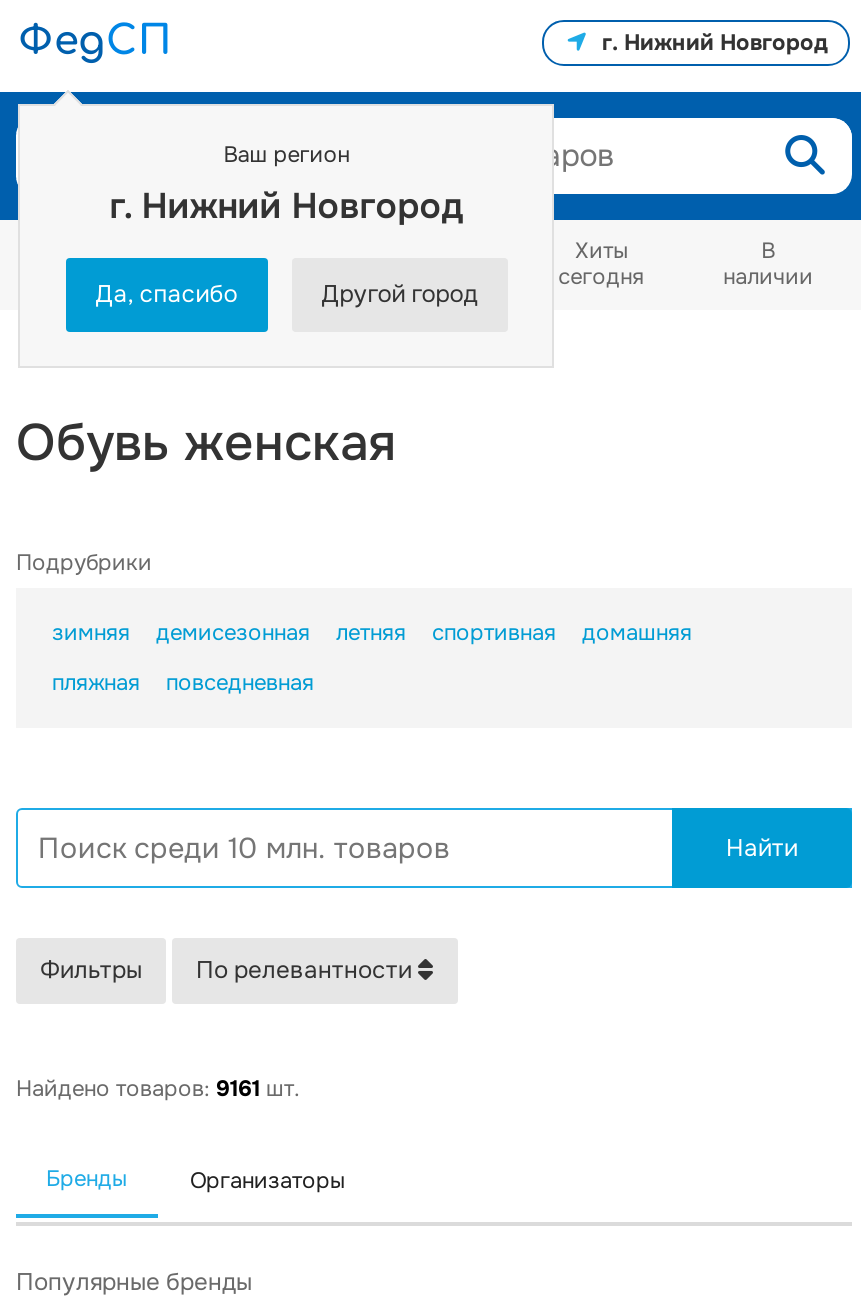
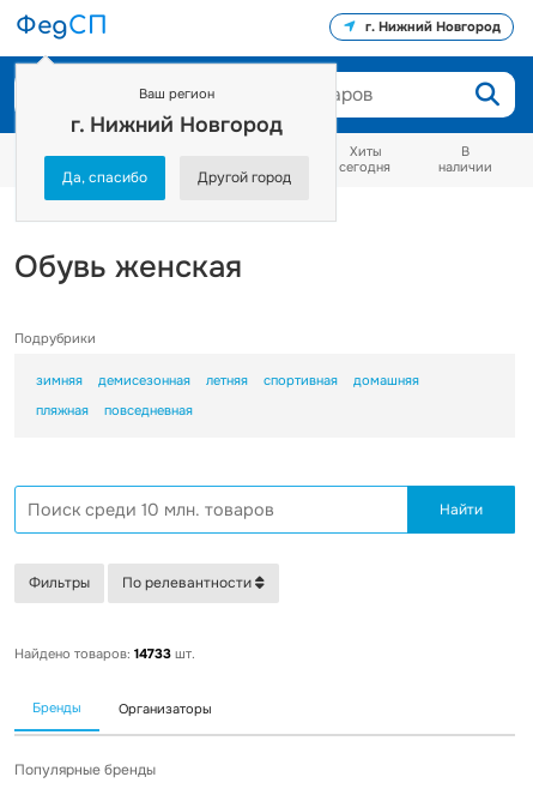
[16,1074,300,1102] Найдено товаров: 9161 шт. -> [14,645,195,662] Найдено товаров: 14733 шт.

